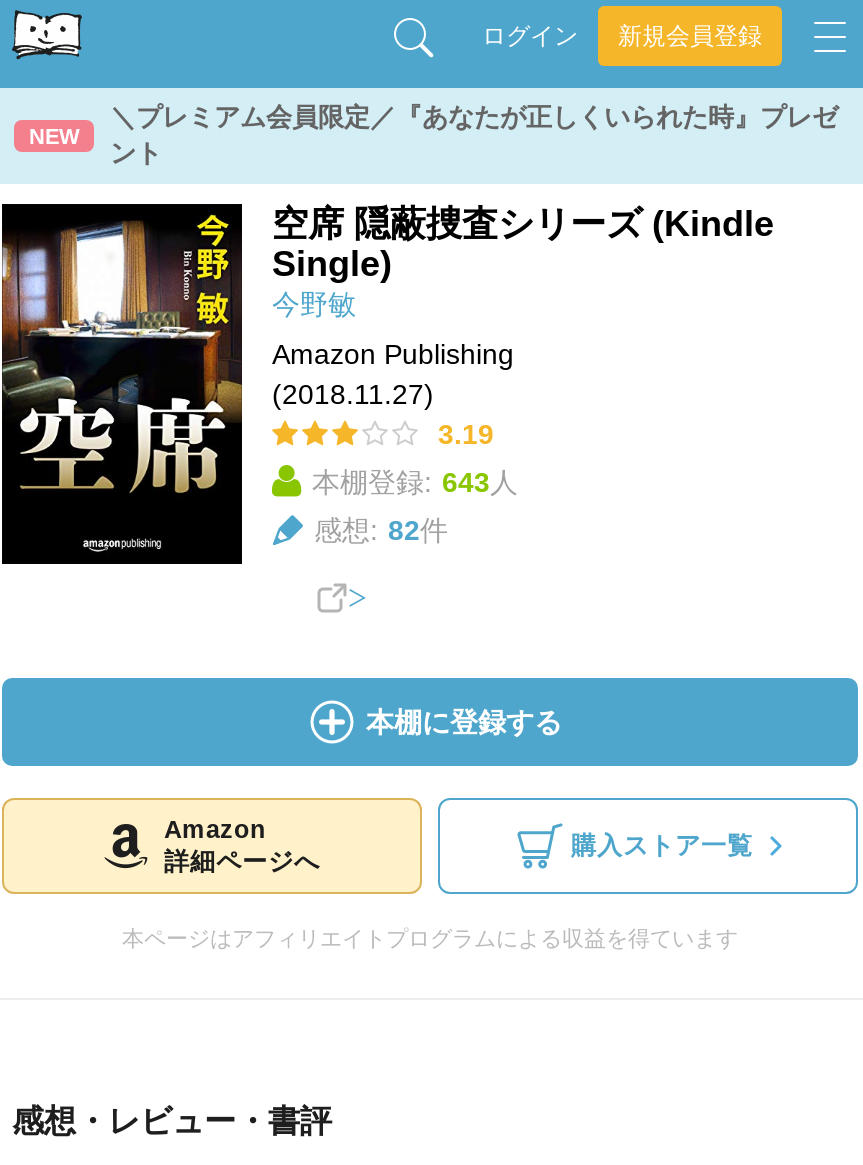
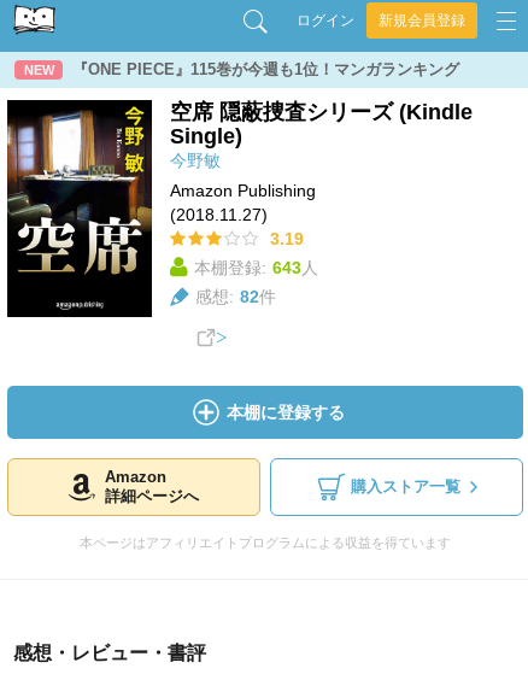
[110,102,838,168] ＼プレミアム会員限定／『あなたが正しくいられた時』プレゼ | ント -> [72,60,459,78] 『ONE PIECE』115巻が今週も1位！マンガランキング

